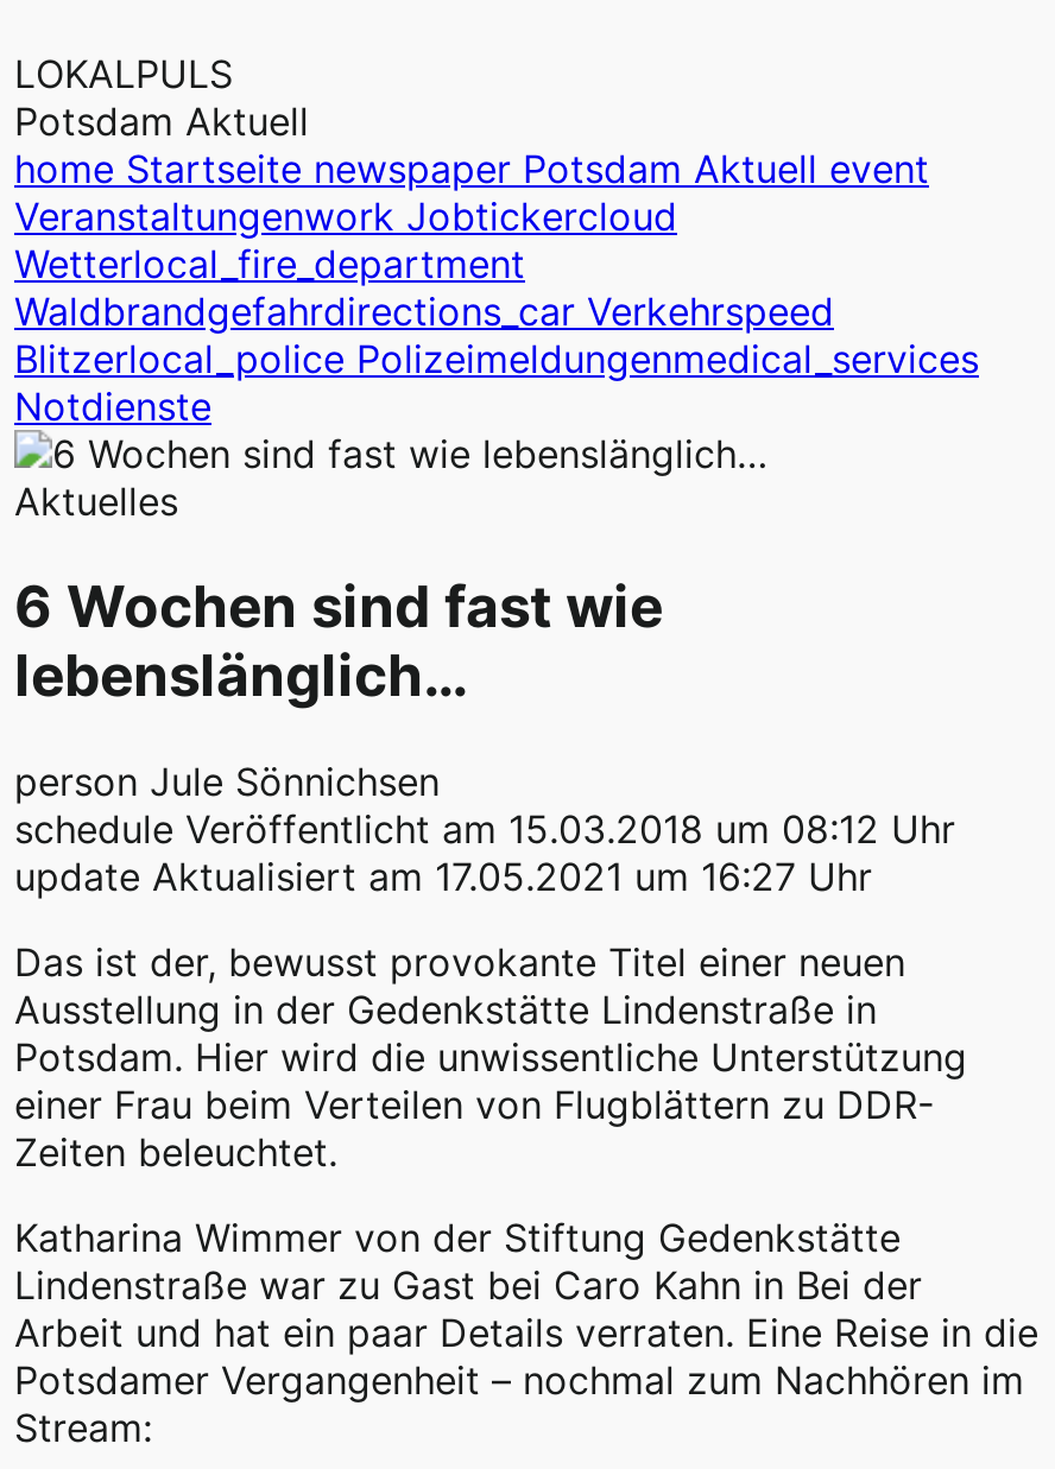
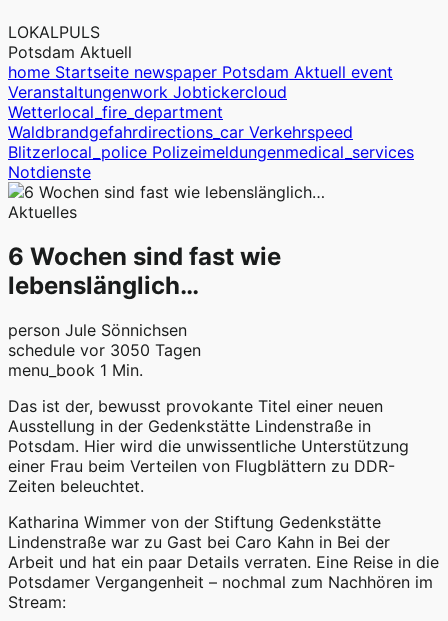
[14,805,955,900] schedule Veröffentlicht am 15.03.2018 um 08:12 Uhr | update Aktualisiert am 17.05.2021 um 16:27 Uhr -> [8,340,201,380] schedule vor 3050 Tagen | menu_book 1 Min.

